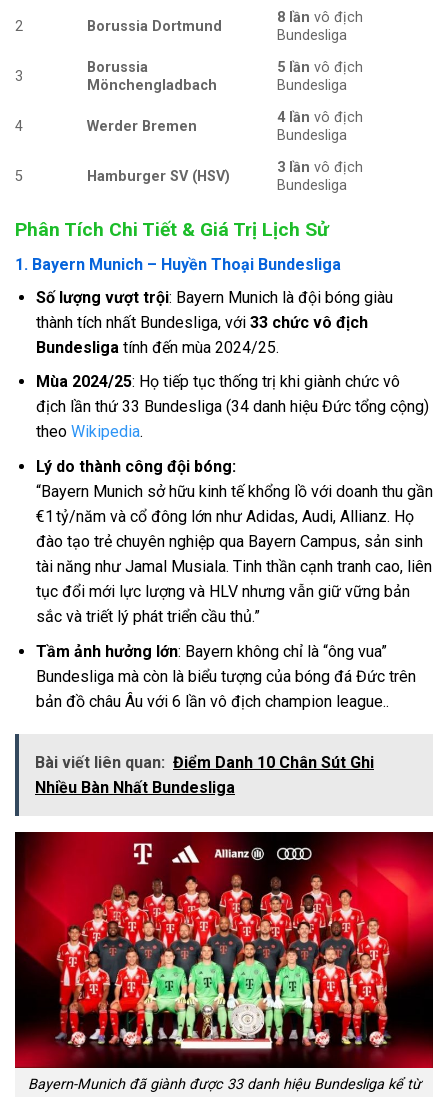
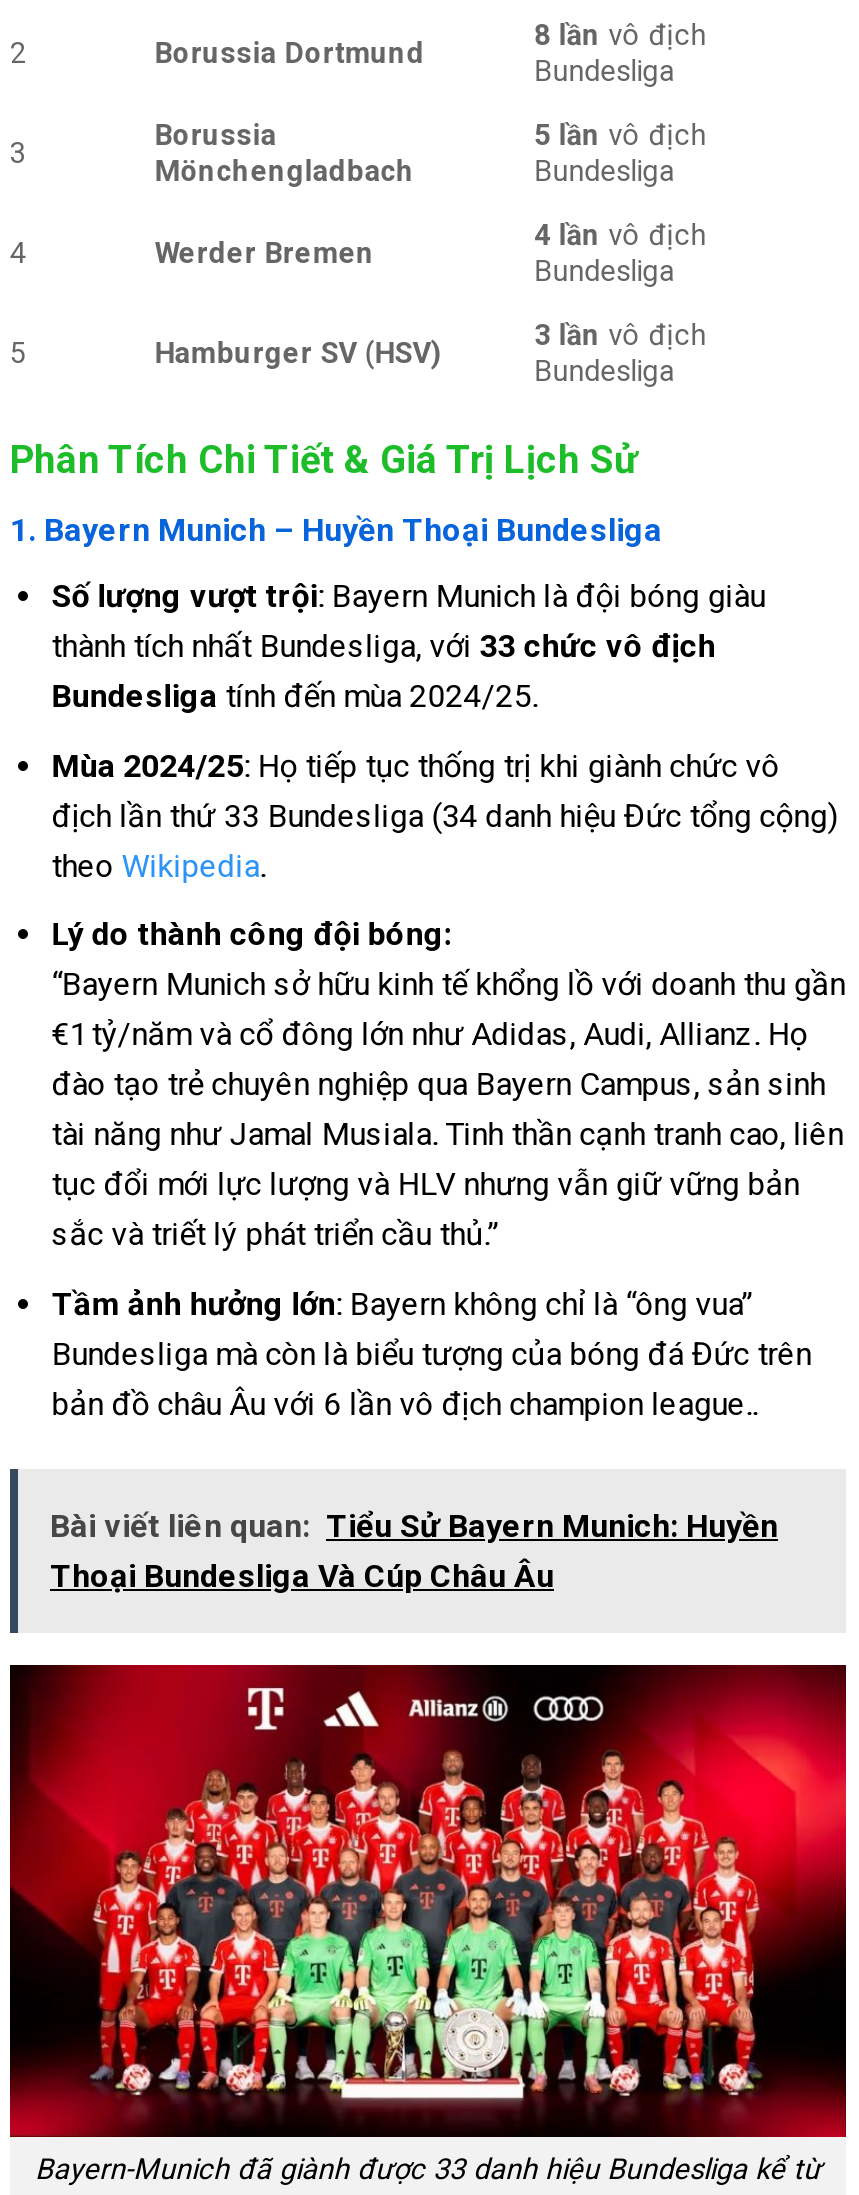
[35,753,374,797] Bài viết liên quan: Điểm Danh 10 Chân Sút Ghi | Nhiều Bàn Nhất Bundesliga -> [50,1508,778,1596] Bài viết liên quan: Tiểu Sử Bayern Munich: Huyền | Thoại Bundesliga Và Cúp Châu Âu

